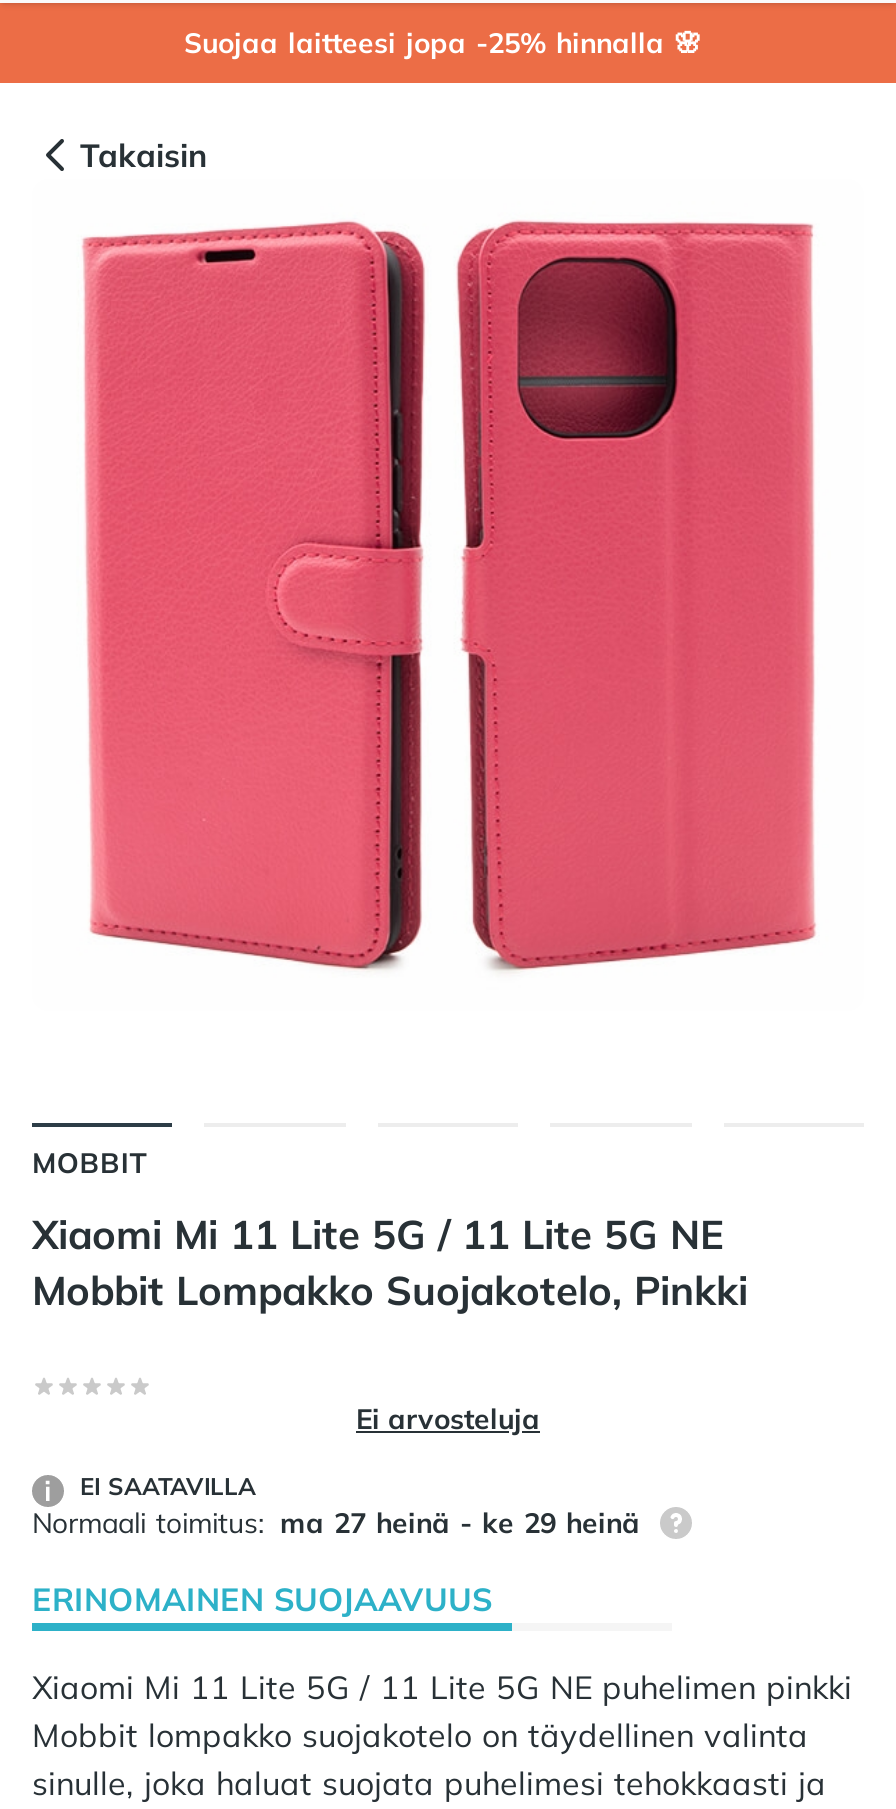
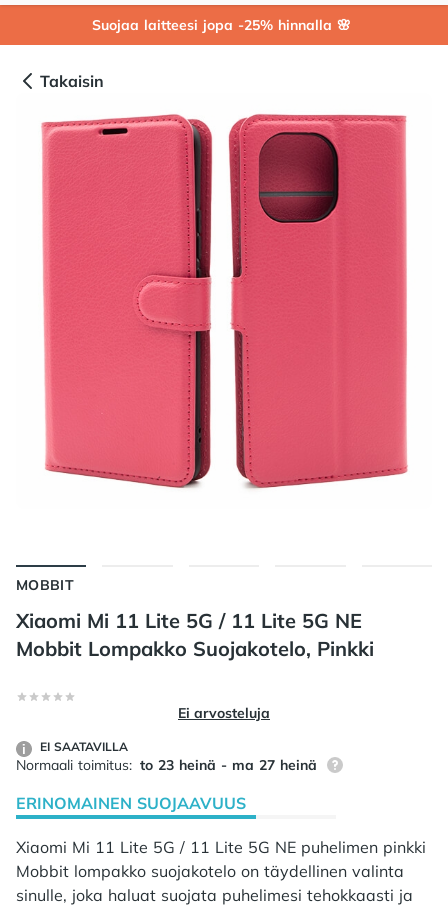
[32,1505,640,1541] Normaali toimitus: ma 27 heinä - ke 29 heinä -> [16,756,317,774] Normaali toimitus: to 23 heinä - ma 27 heinä

